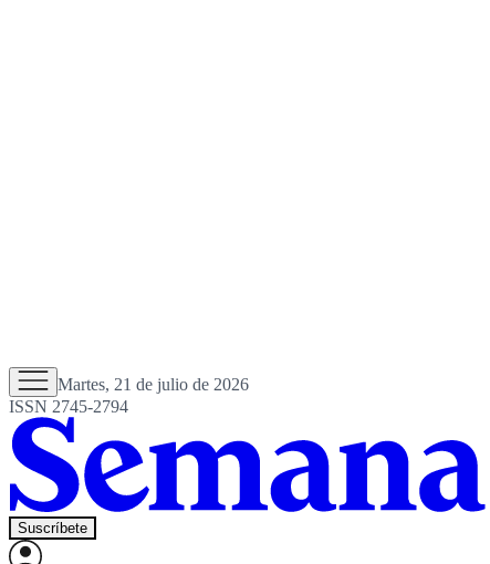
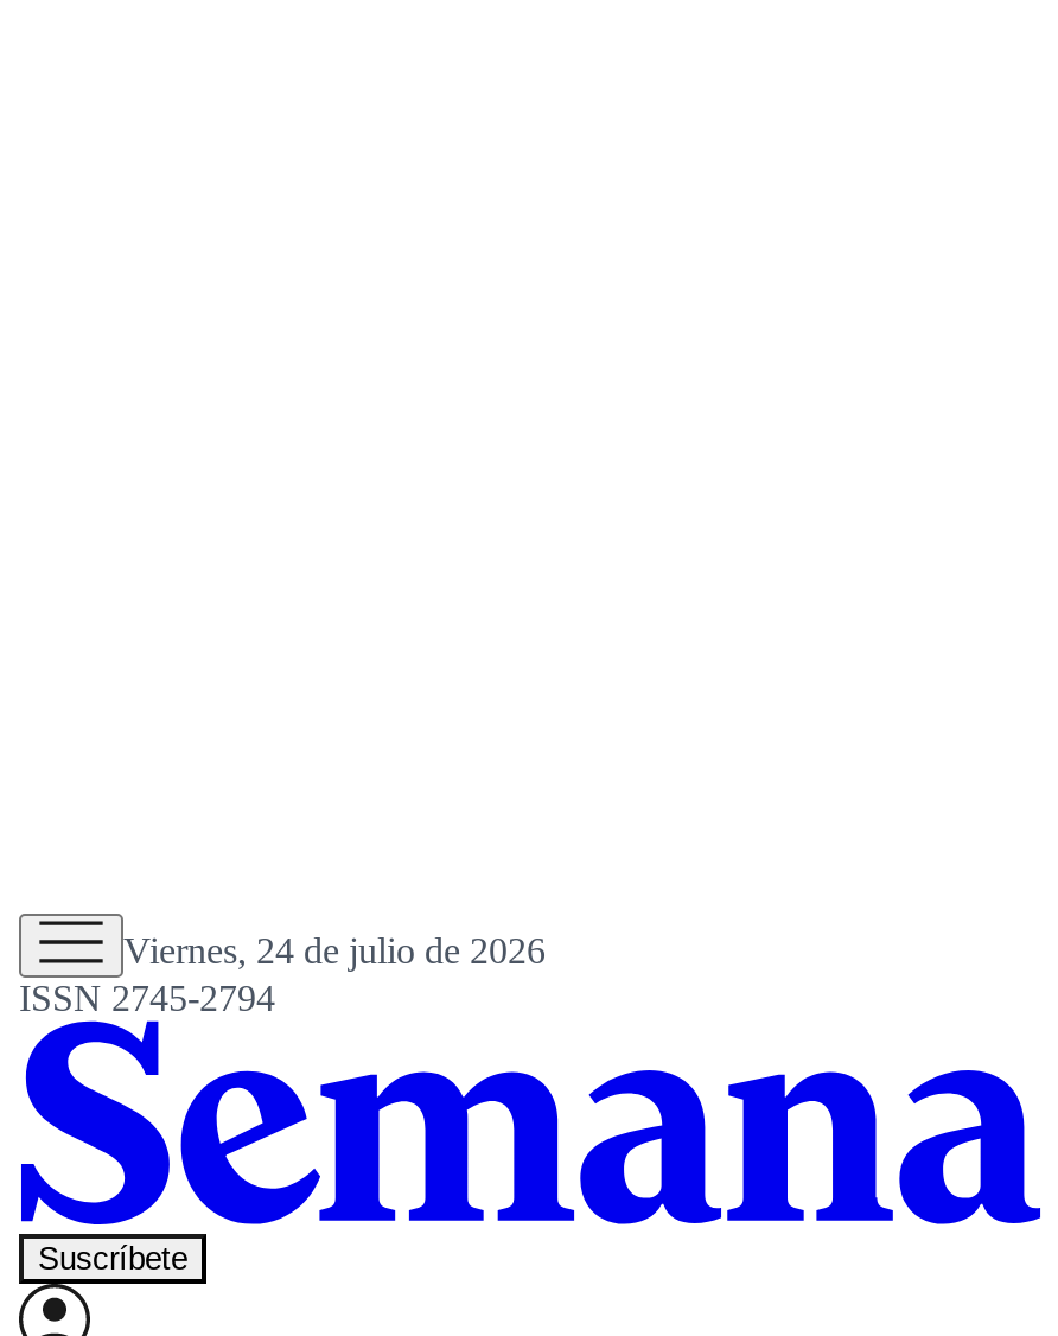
[58,375,249,394] Martes, 21 de julio de 2026 -> [123,930,546,971] Viernes, 24 de julio de 2026

